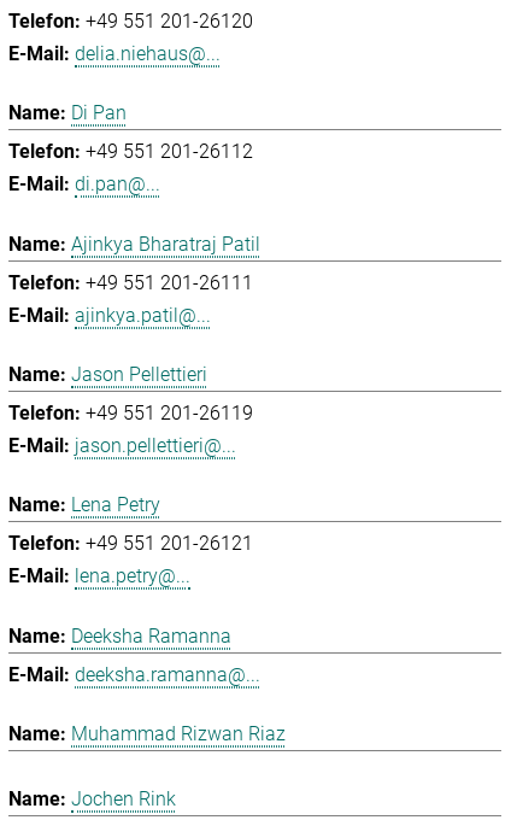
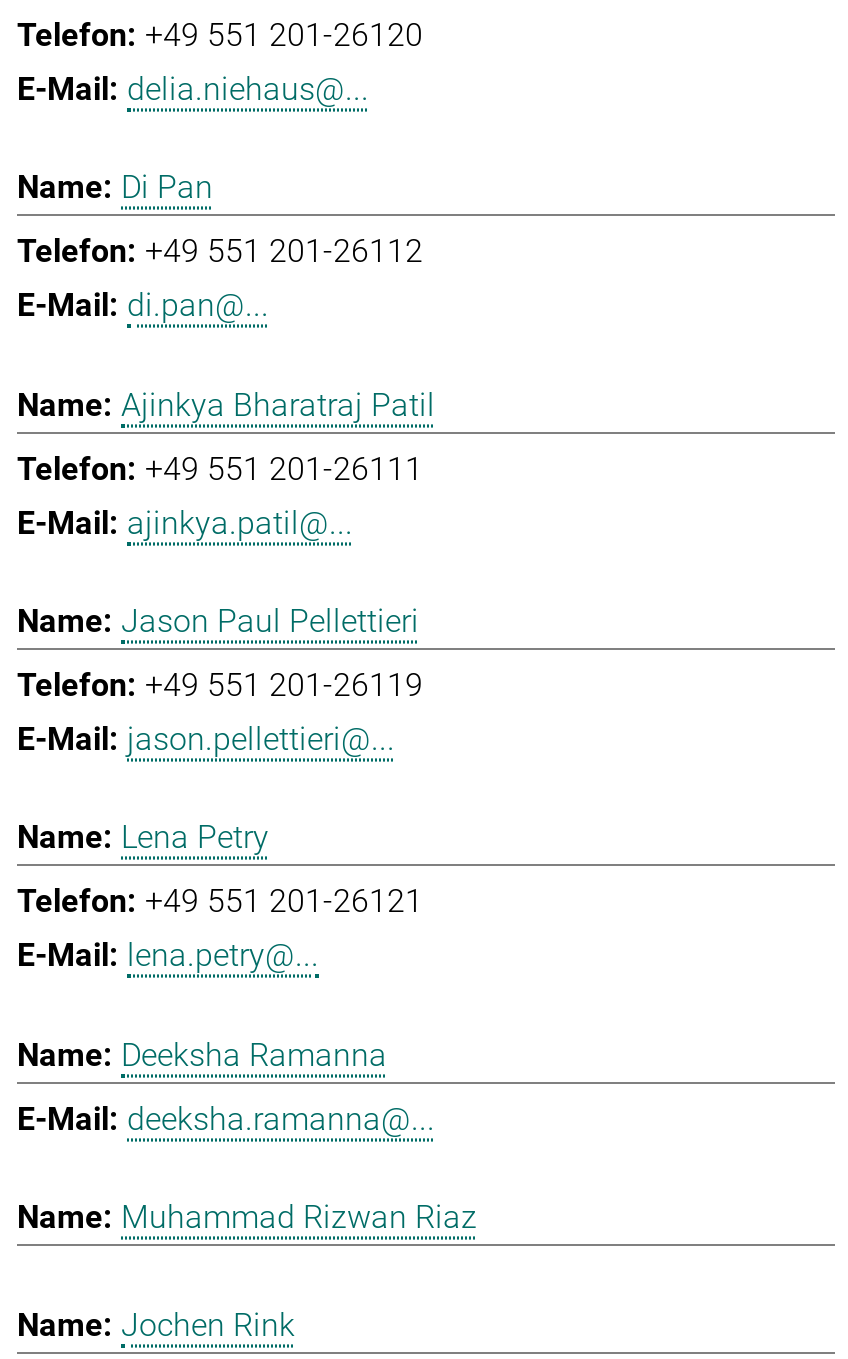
[71,363,207,386] Jason Pellettieri -> [121,602,419,640] Jason Paul Pellettieri

